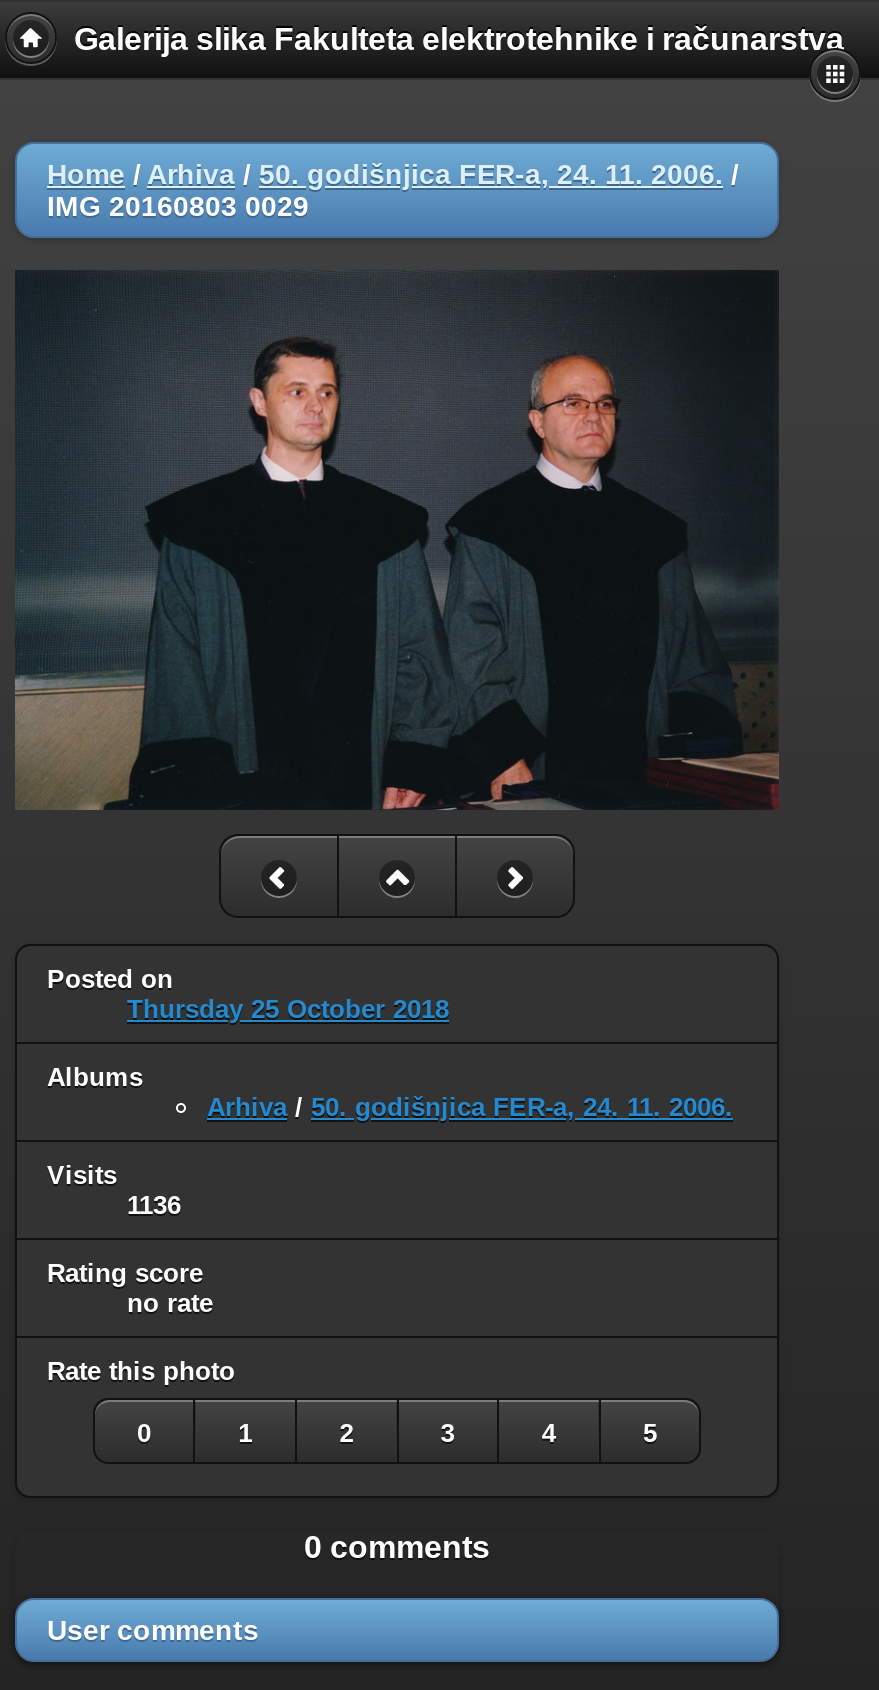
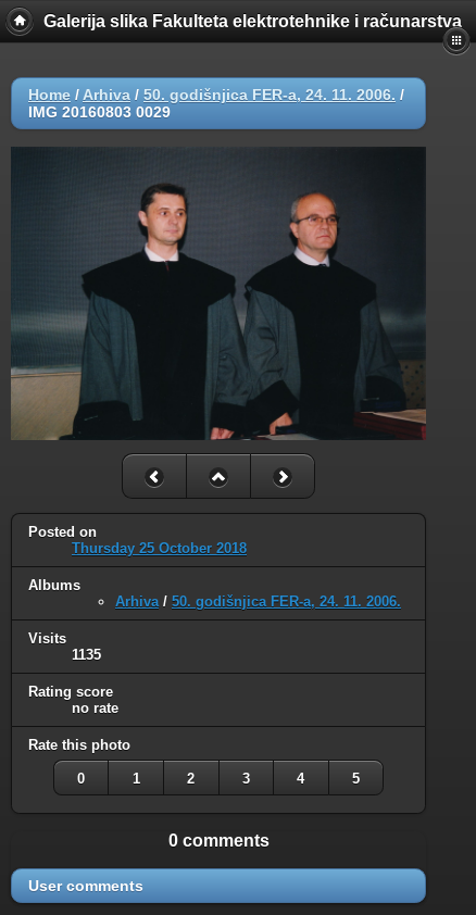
[127,1190,181,1220] 1136 -> [72,646,101,663] 1135

